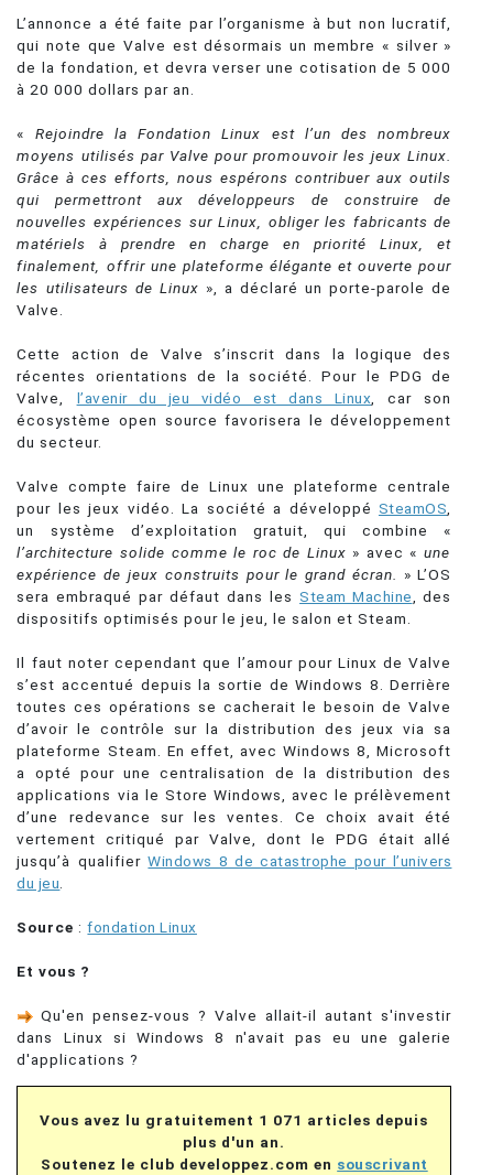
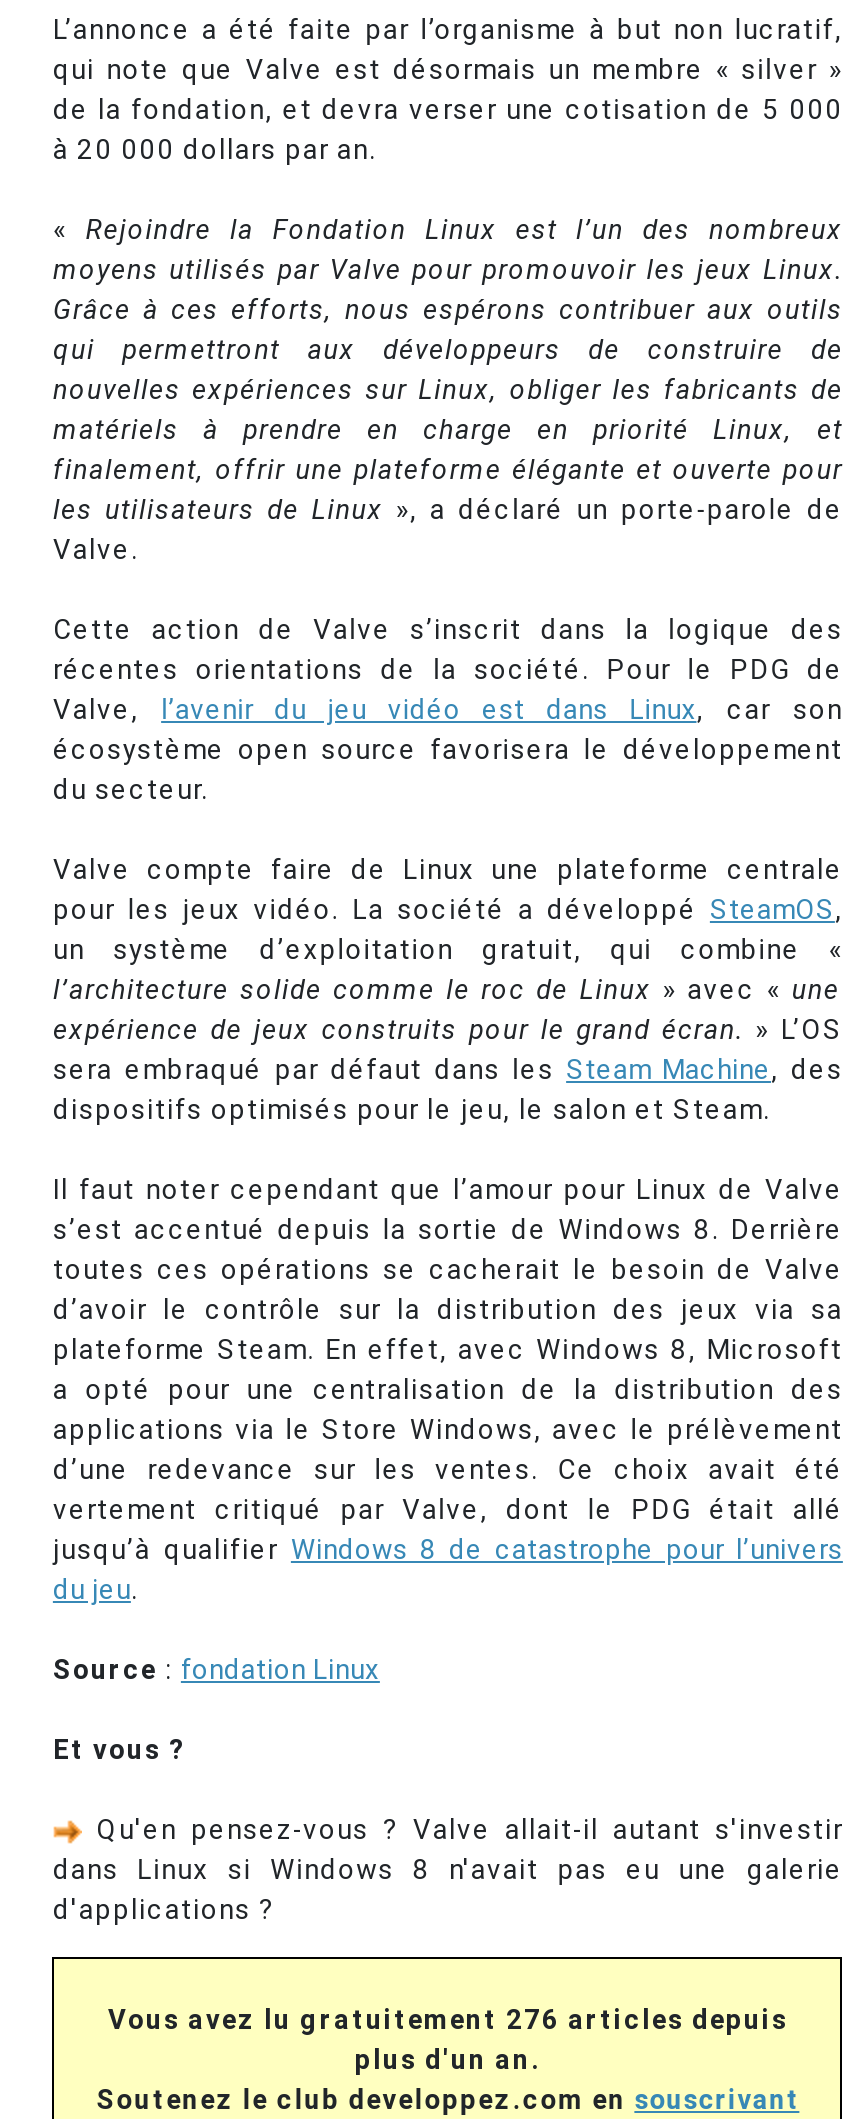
[40,1111,429,1129] Vous avez lu gratuitement 1 071 articles depuis -> [108,2003,788,2035] Vous avez lu gratuitement 276 articles depuis

